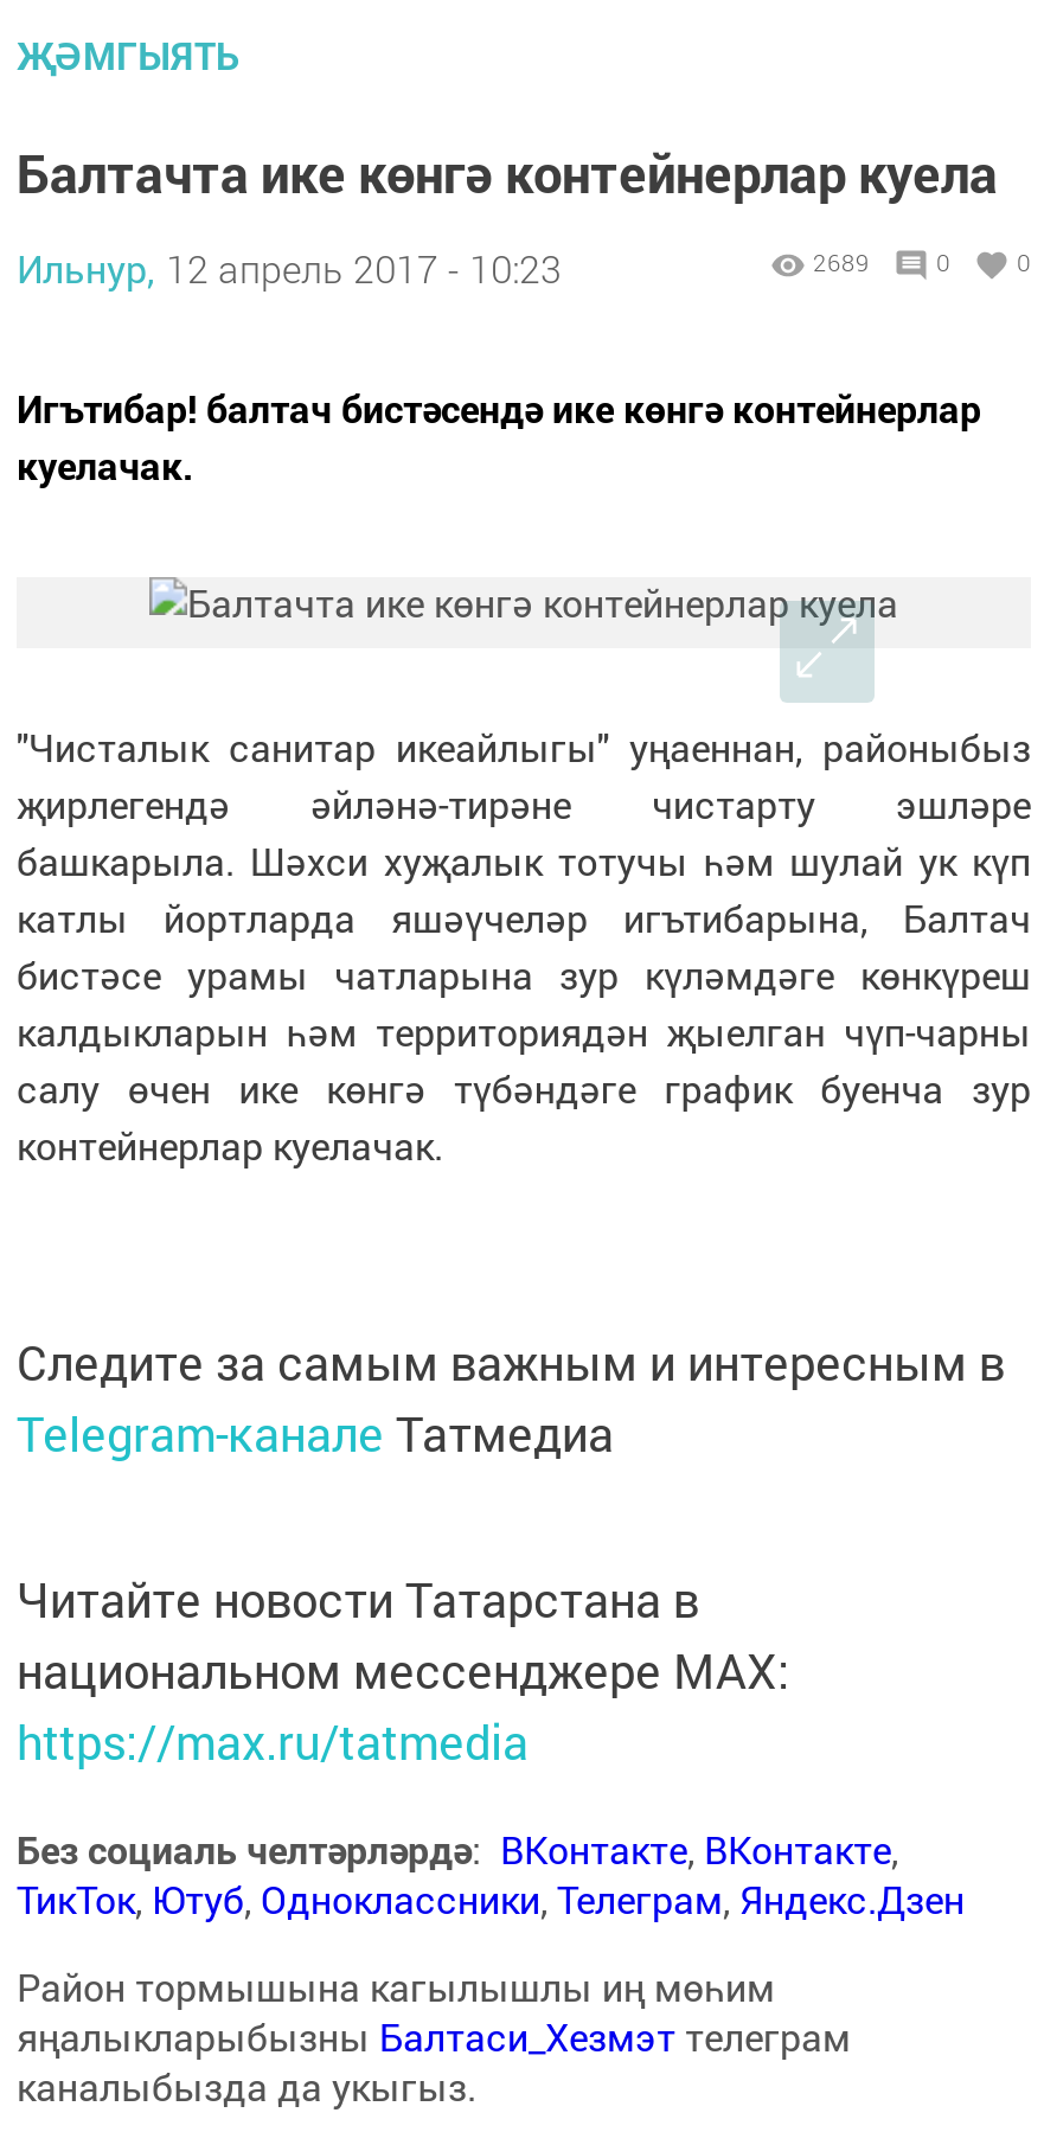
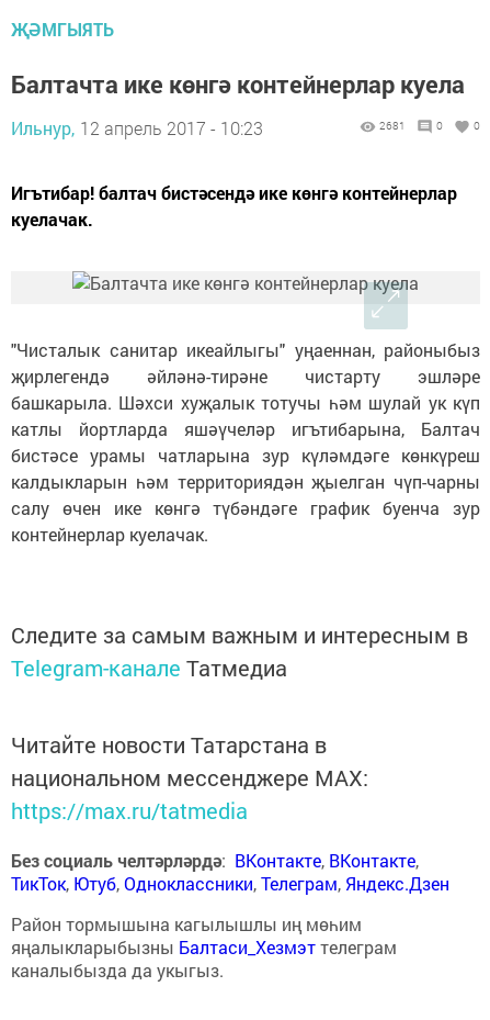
[813,248,870,279] 2689 -> [379,119,406,133] 2681

